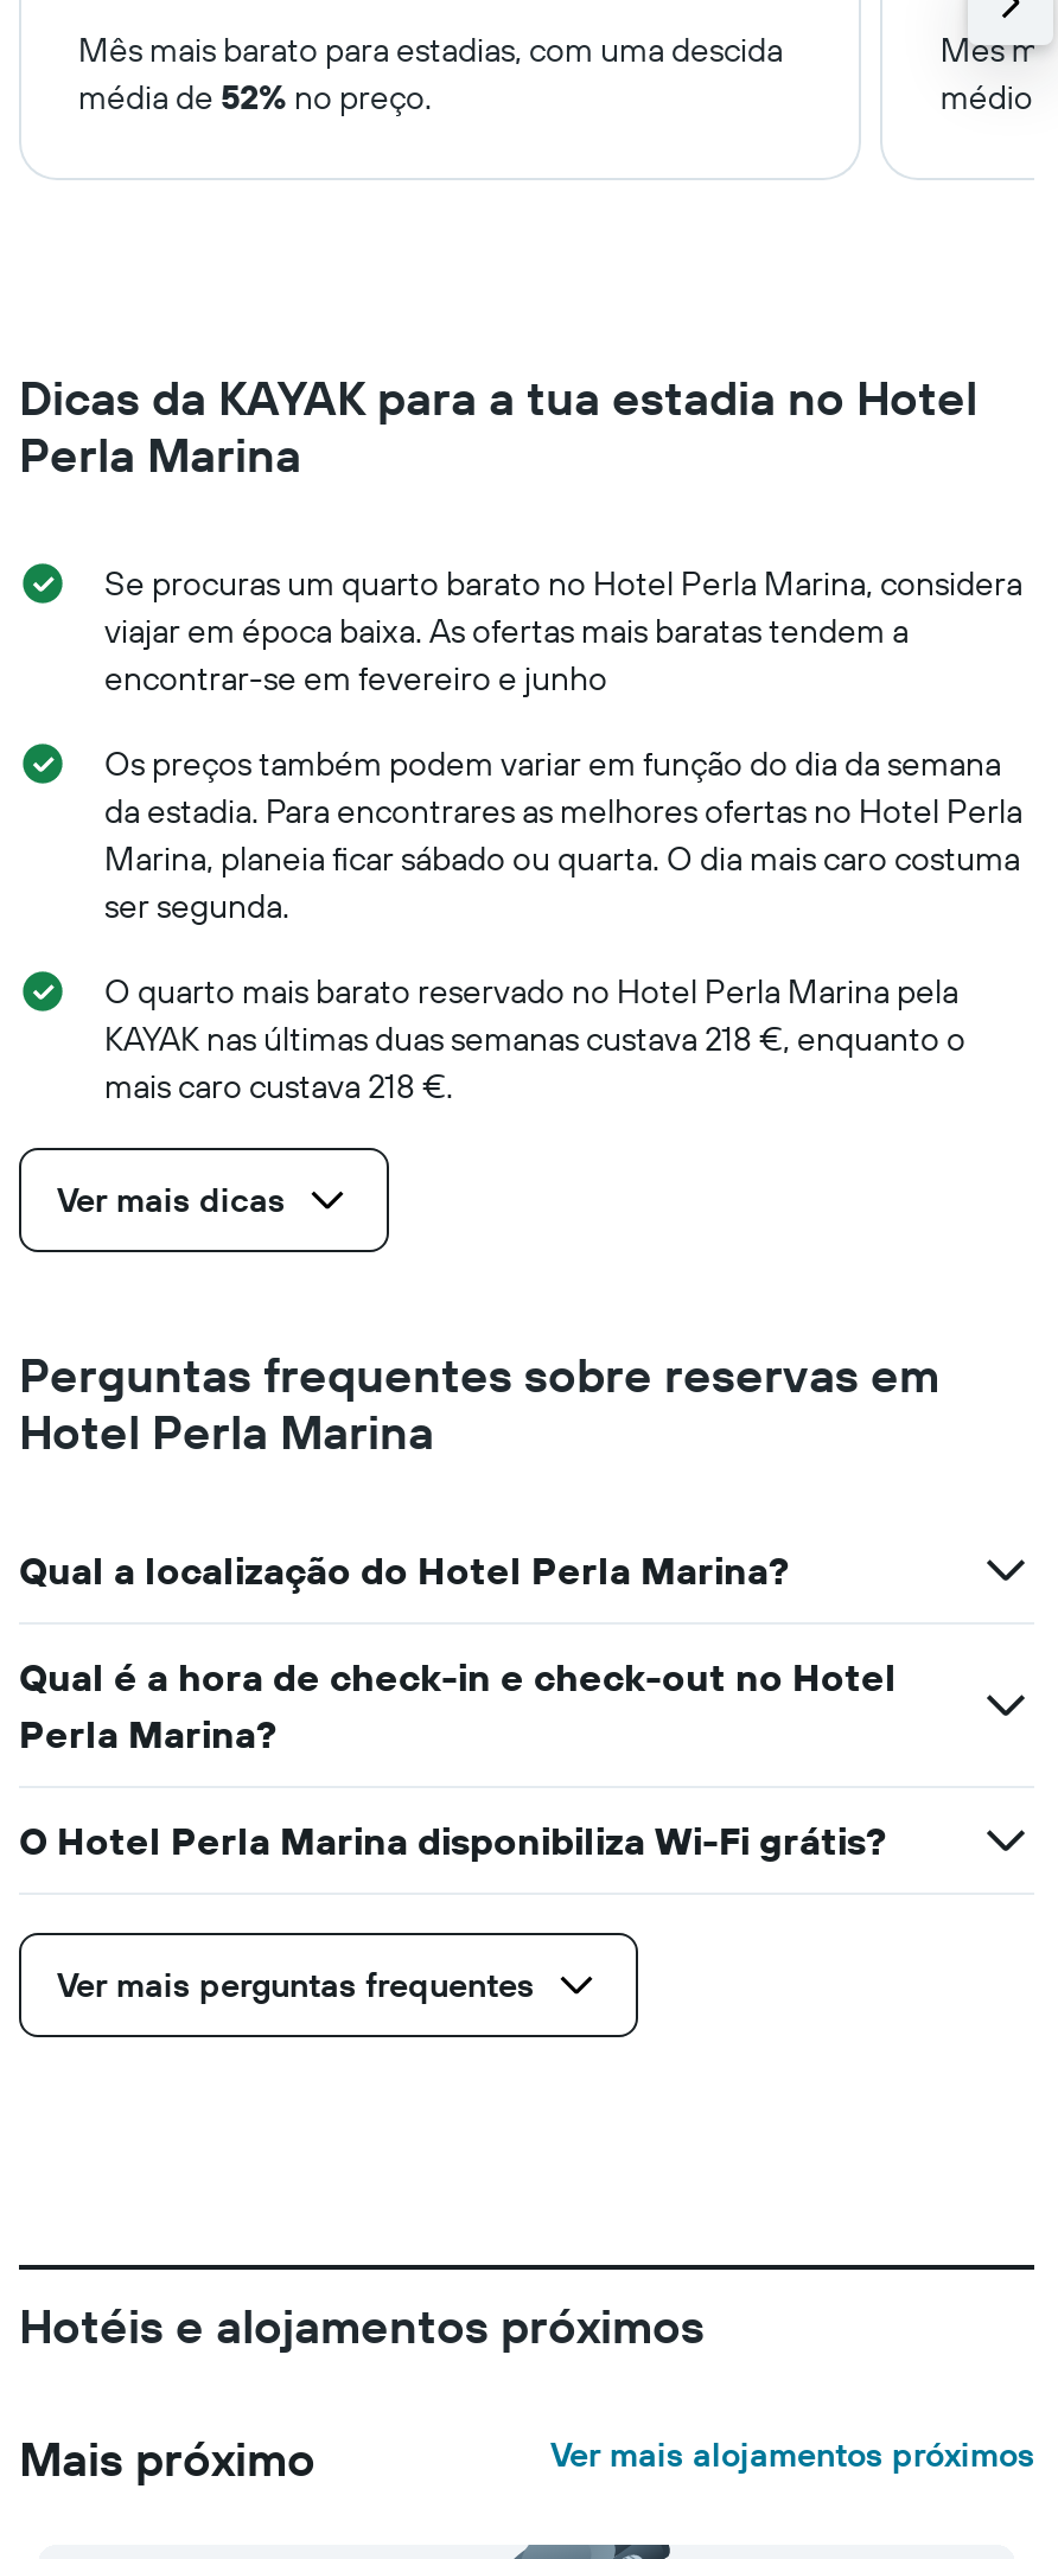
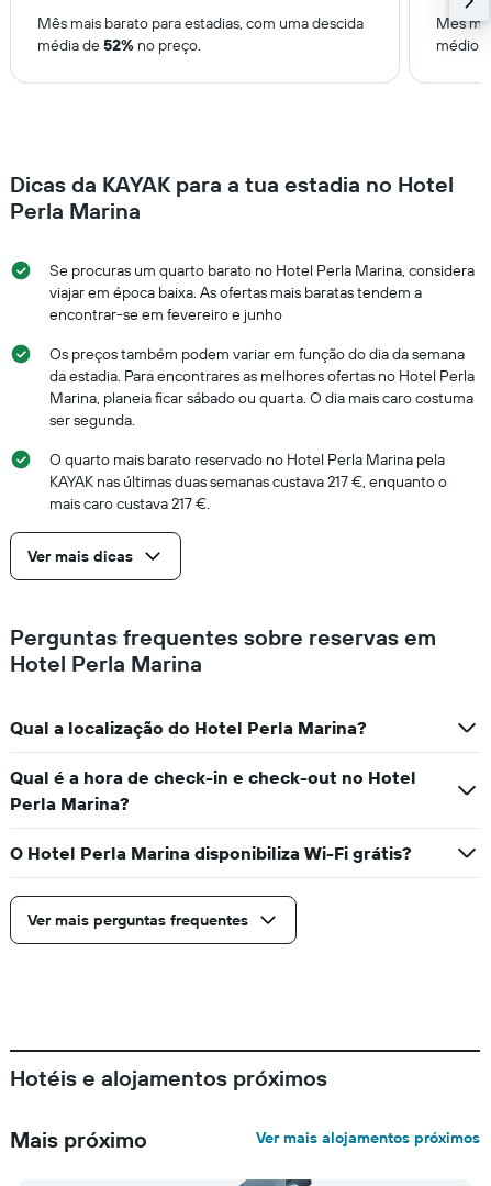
[104,1017,965,1060] KAYAK nas últimas duas semanas custava 218 €, enquanto o -> [49,472,447,491] KAYAK nas últimas duas semanas custava 217 €, enquanto o
[104,1065,453,1108] mais caro custava 218 €. -> [49,494,210,513] mais caro custava 217 €.

